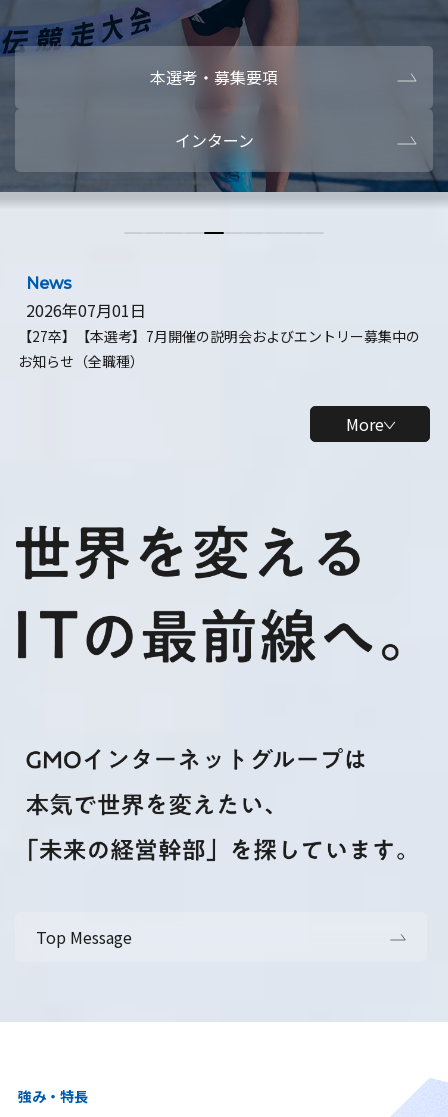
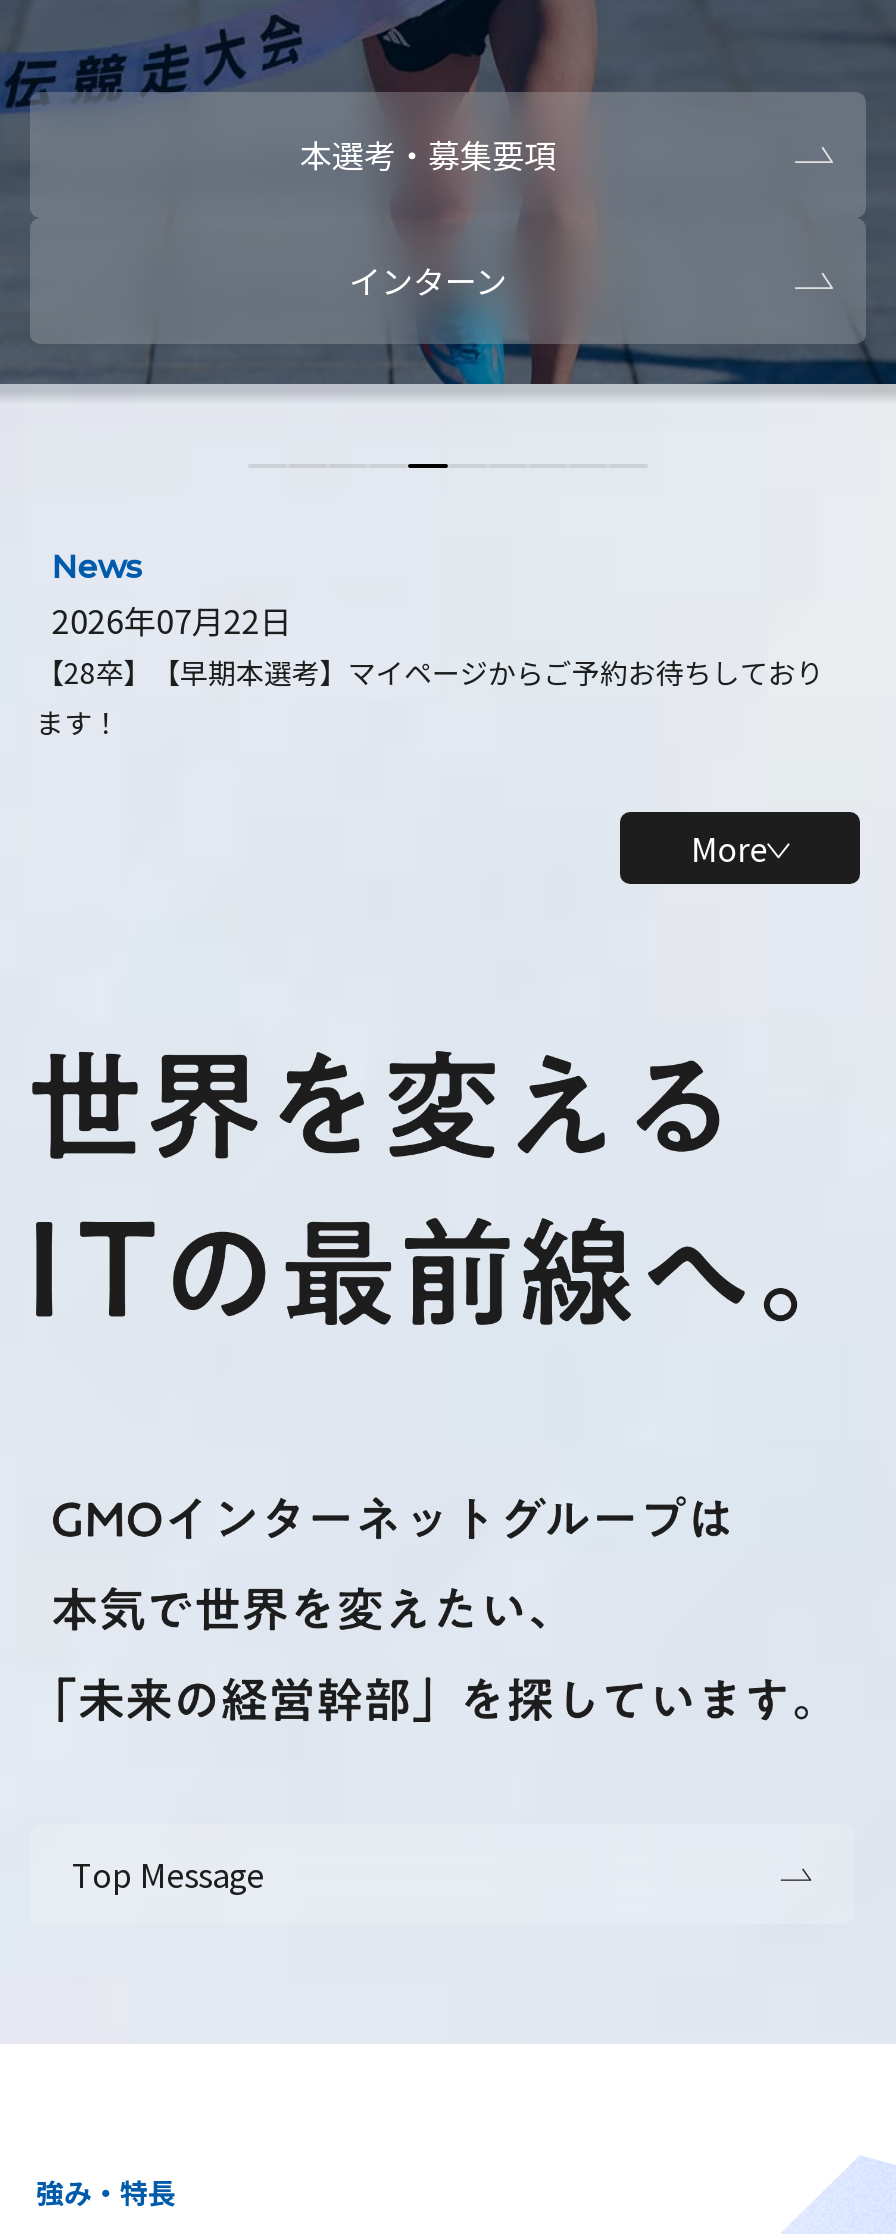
[18,298,420,371] 2026年07月01日 | 【27卒】【本選考】7月開催の説明会およびエントリー募集中の | お知らせ（全職種） -> [36,596,824,742] 2026年07月22日 | 【28卒】【早期本選考】マイページからご予約お待ちしており | ます！

